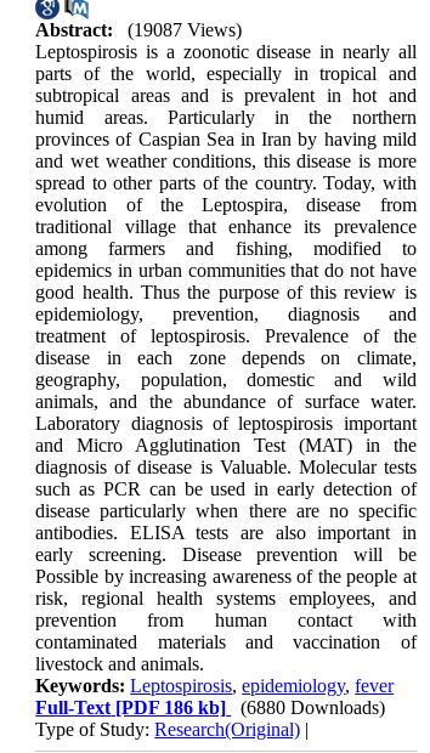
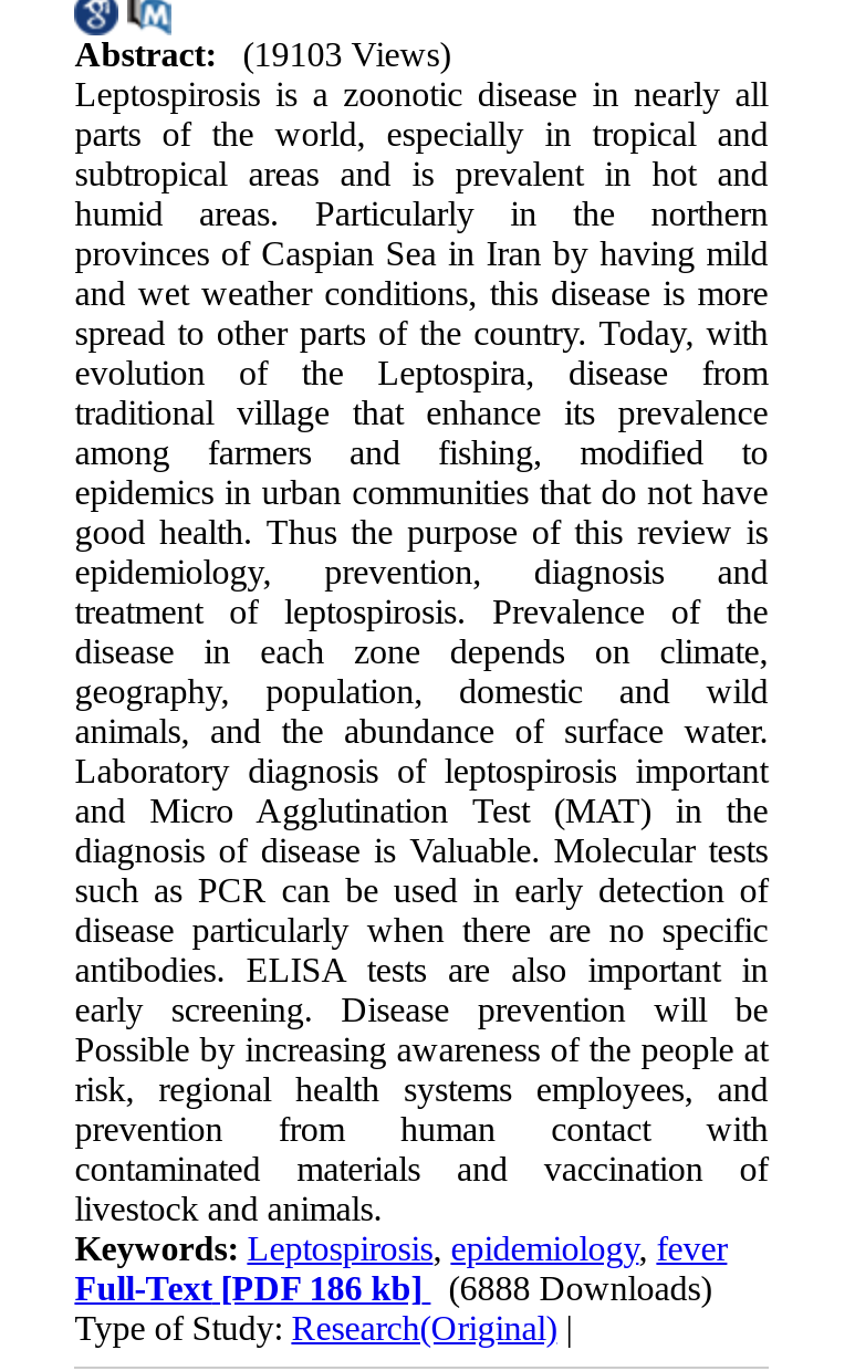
[35,20,242,40] Abstract: (19087 Views) -> [75,36,451,74] Abstract: (19103 Views)
[35,697,385,718] Full-Text [PDF 186 kb] (6880 Downloads) -> [75,1270,712,1308] Full-Text [PDF 186 kb] (6888 Downloads)

